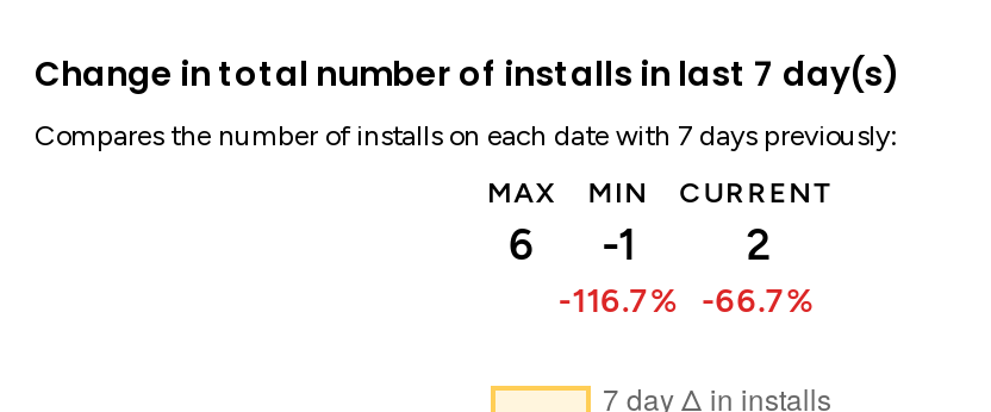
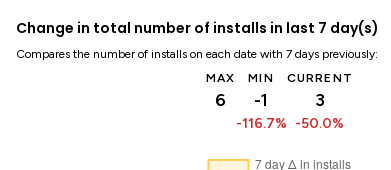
[746,218,770,270] 2 -> [315,88,325,110] 3
[558,280,815,320] -116.7% -66.7% -> [236,114,344,131] -116.7% -50.0%

